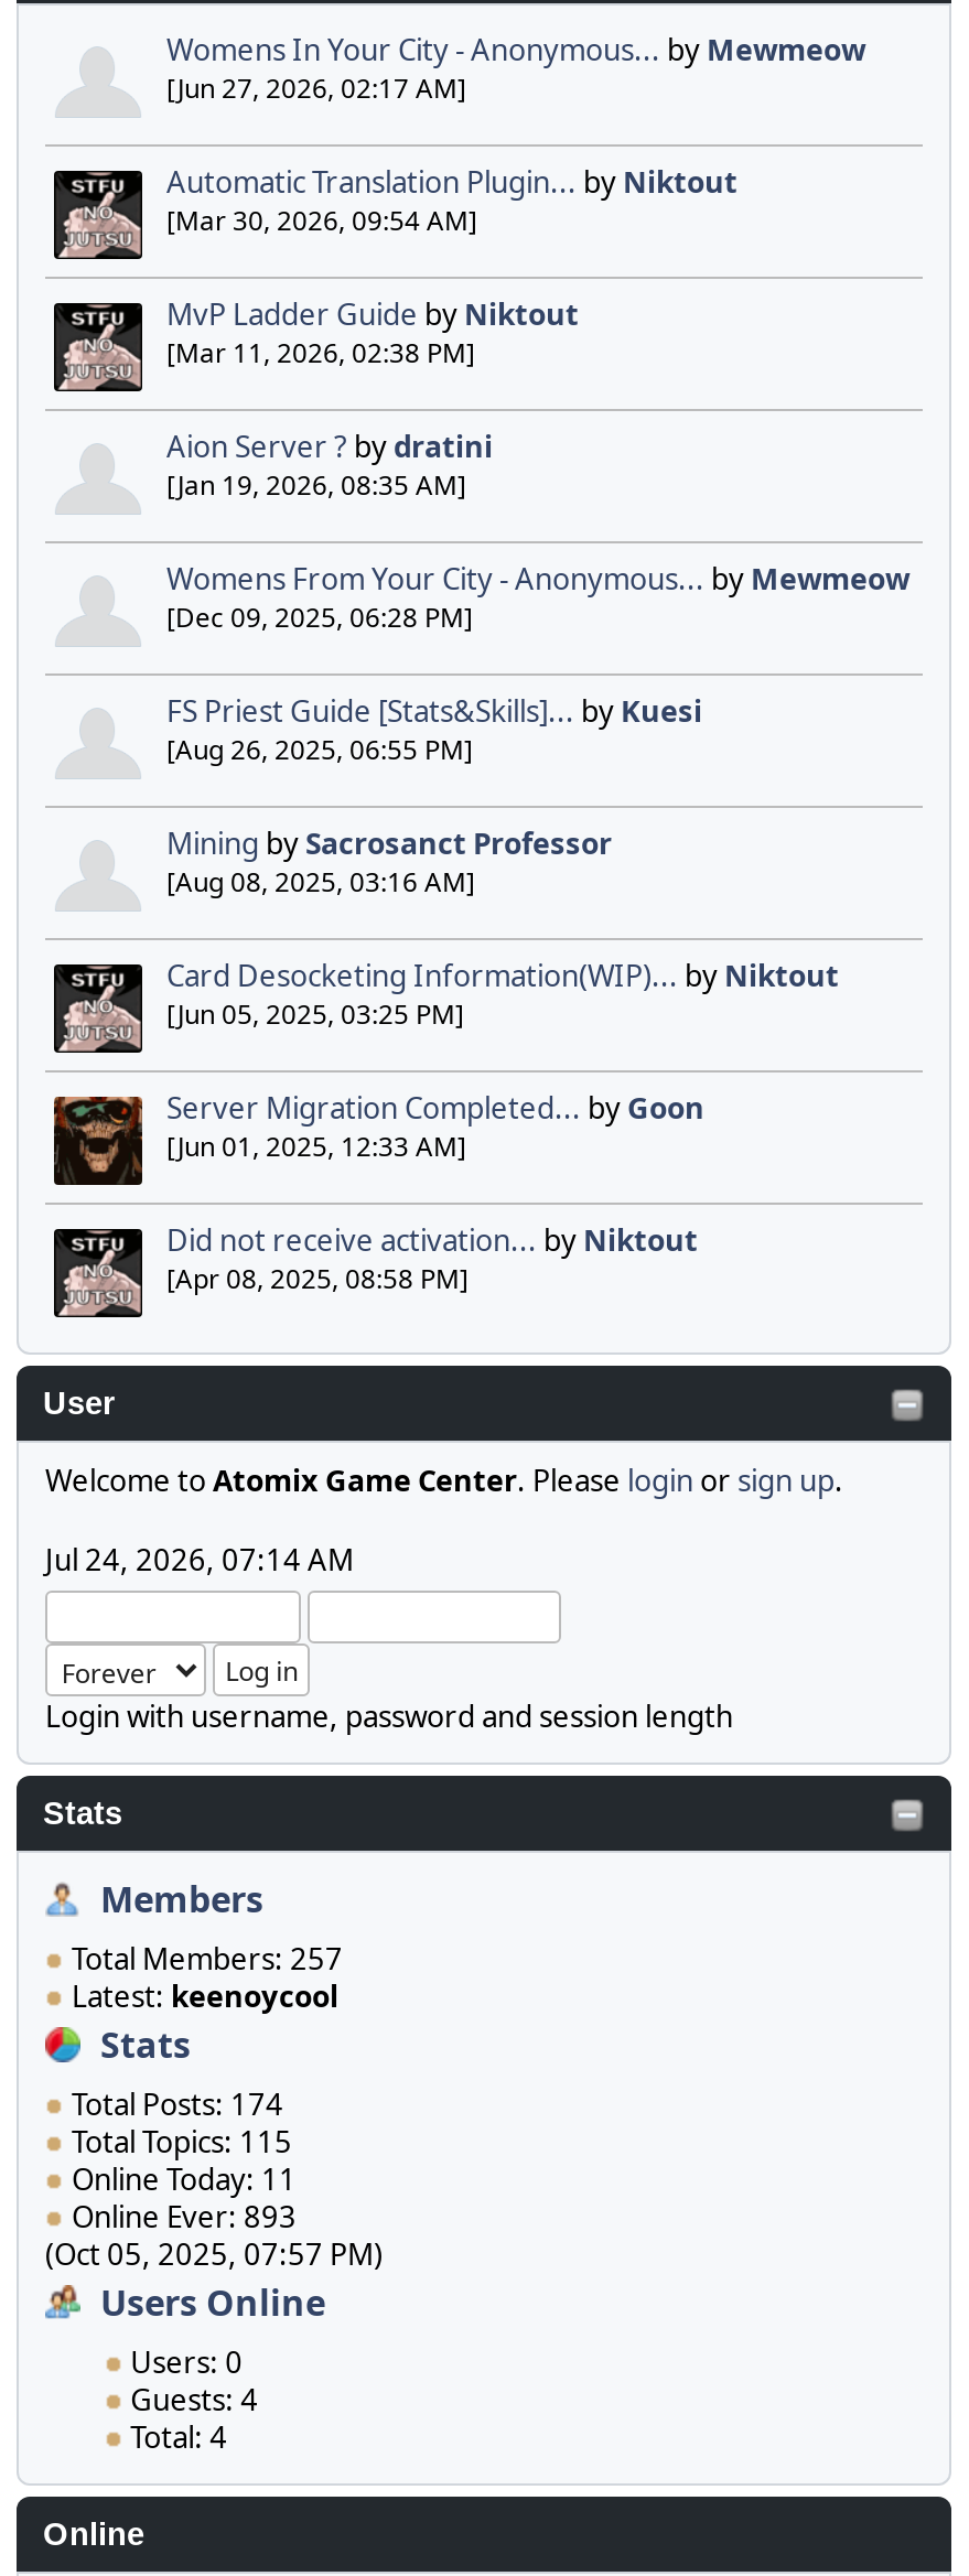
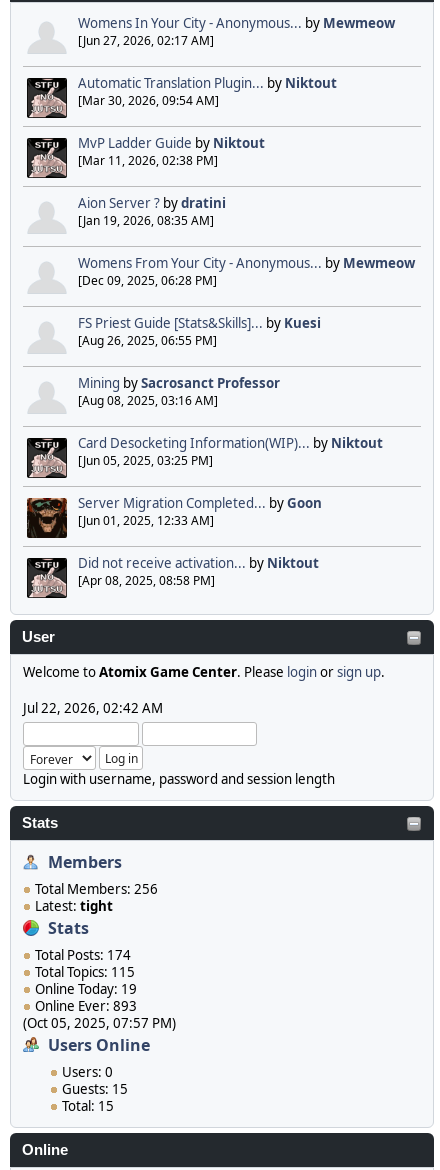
[45,1540,354,1580] Jul 24, 2026, 07:14 AM -> [23,699,163,717] Jul 22, 2026, 02:42 AM
[72,1939,343,1979] Total Members: 257 -> [35,880,158,898] Total Members: 256
[72,1977,338,2016] Latest: keenoycool -> [35,897,113,915] Latest: tight
[72,2160,297,2199] Online Today: 11 -> [35,980,137,998] Online Today: 19
[131,2380,258,2420] Guests: 4 -> [62,1080,128,1098] Guests: 15
[131,2418,228,2457] Total: 4 -> [62,1097,114,1115] Total: 15

